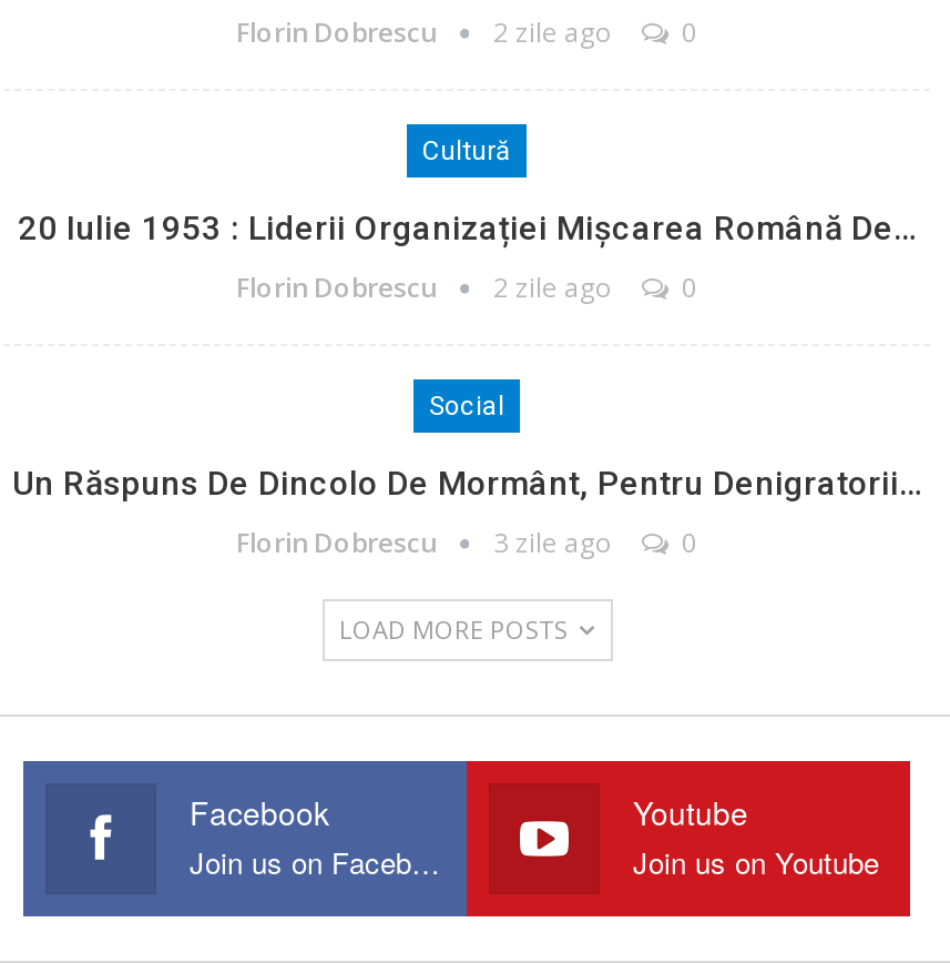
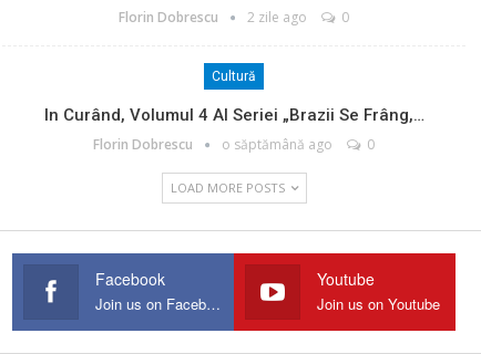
[18,209,916,249] 20 Iulie 1953 : Liderii Organizației Mișcarea Română De… -> [44,105,424,125] In Curând, Volumul 4 Al Seriei „Brazii Se Frâng,…
[12,268,921,561] 2 zile ago | 0 | Social | Un Răspuns De Dincolo De Mormânt, Pentru Denigratorii… | Florin Dobrescu | 3 zile ago -> [222,135,332,154] o săptămână ago

